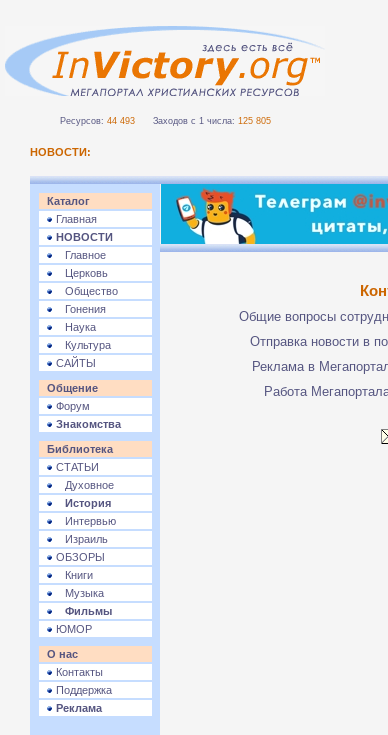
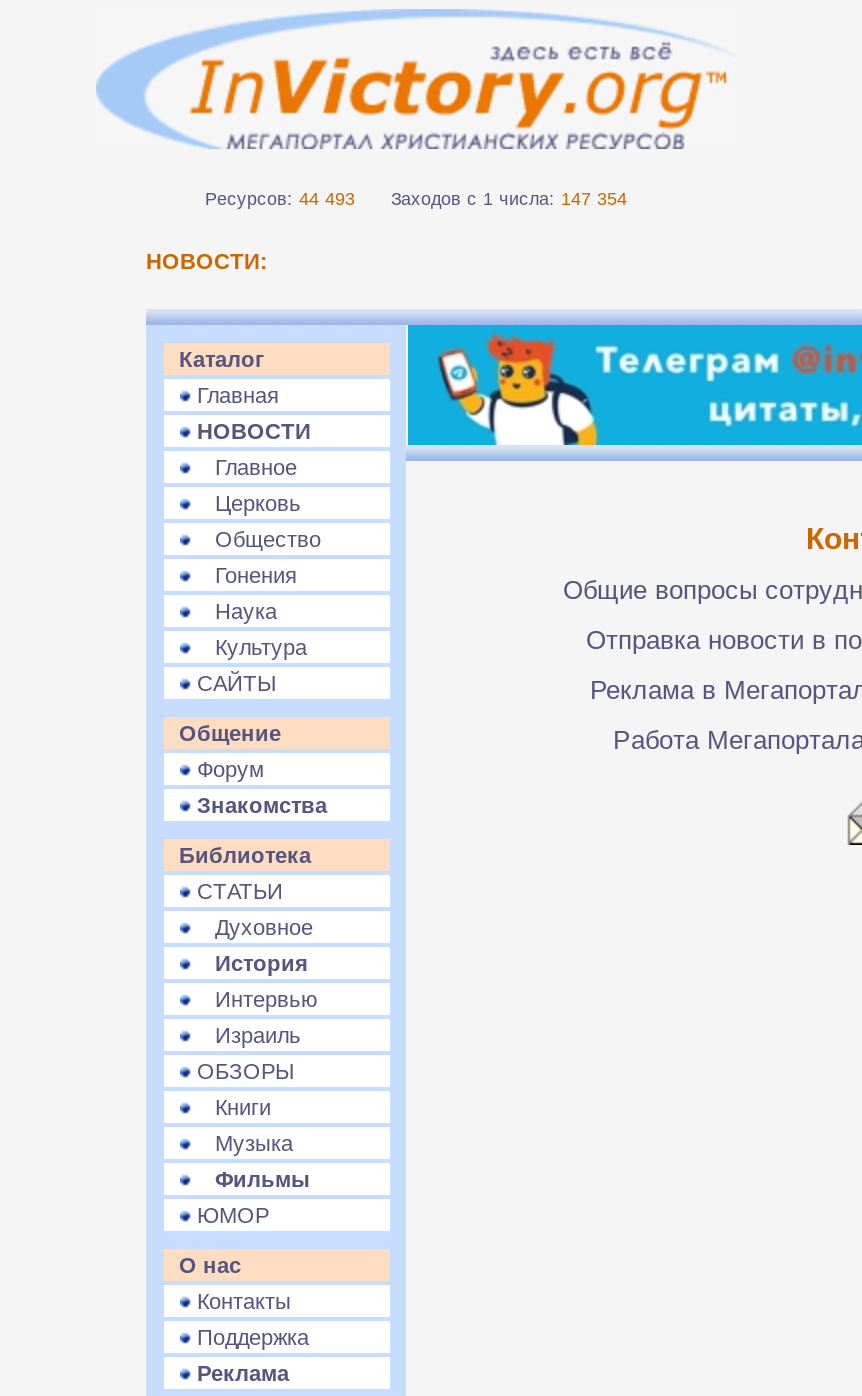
[59,116,270,126] Ресурсов: 44 493 Заходов с 1 числа: 125 805 -> [205,189,627,209] Ресурсов: 44 493 Заходов с 1 числа: 147 354

